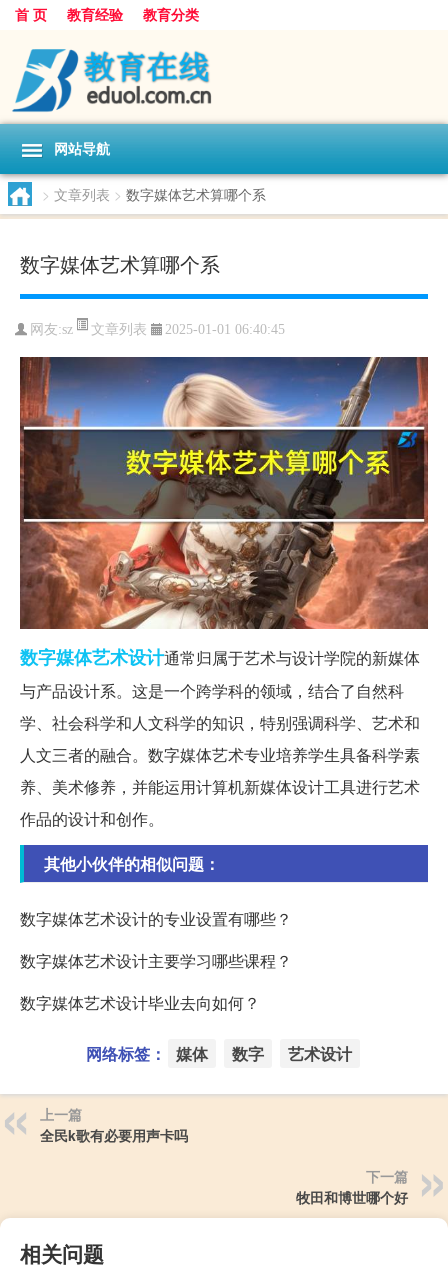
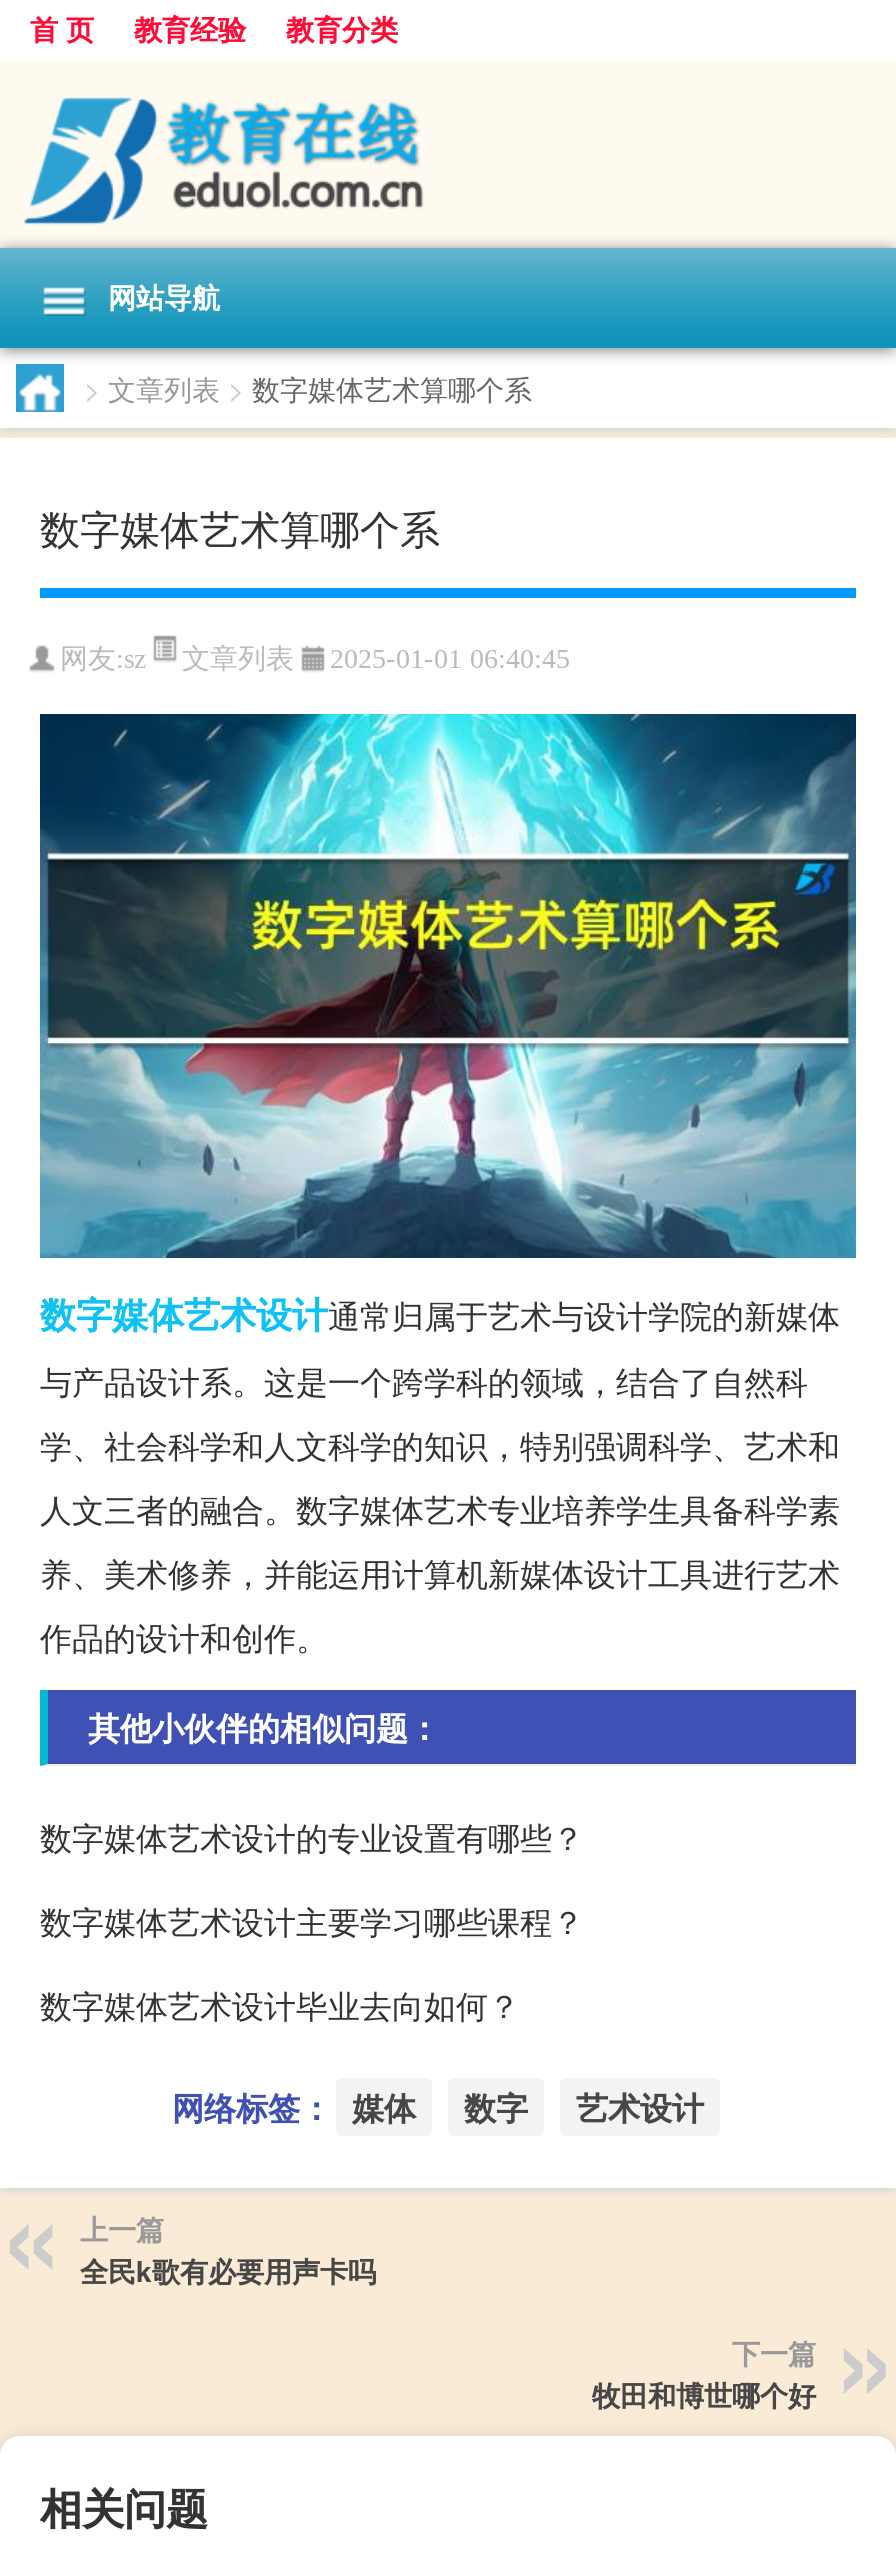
[19,356,429,630] [image] -> [38,712,858,1260] [image]

